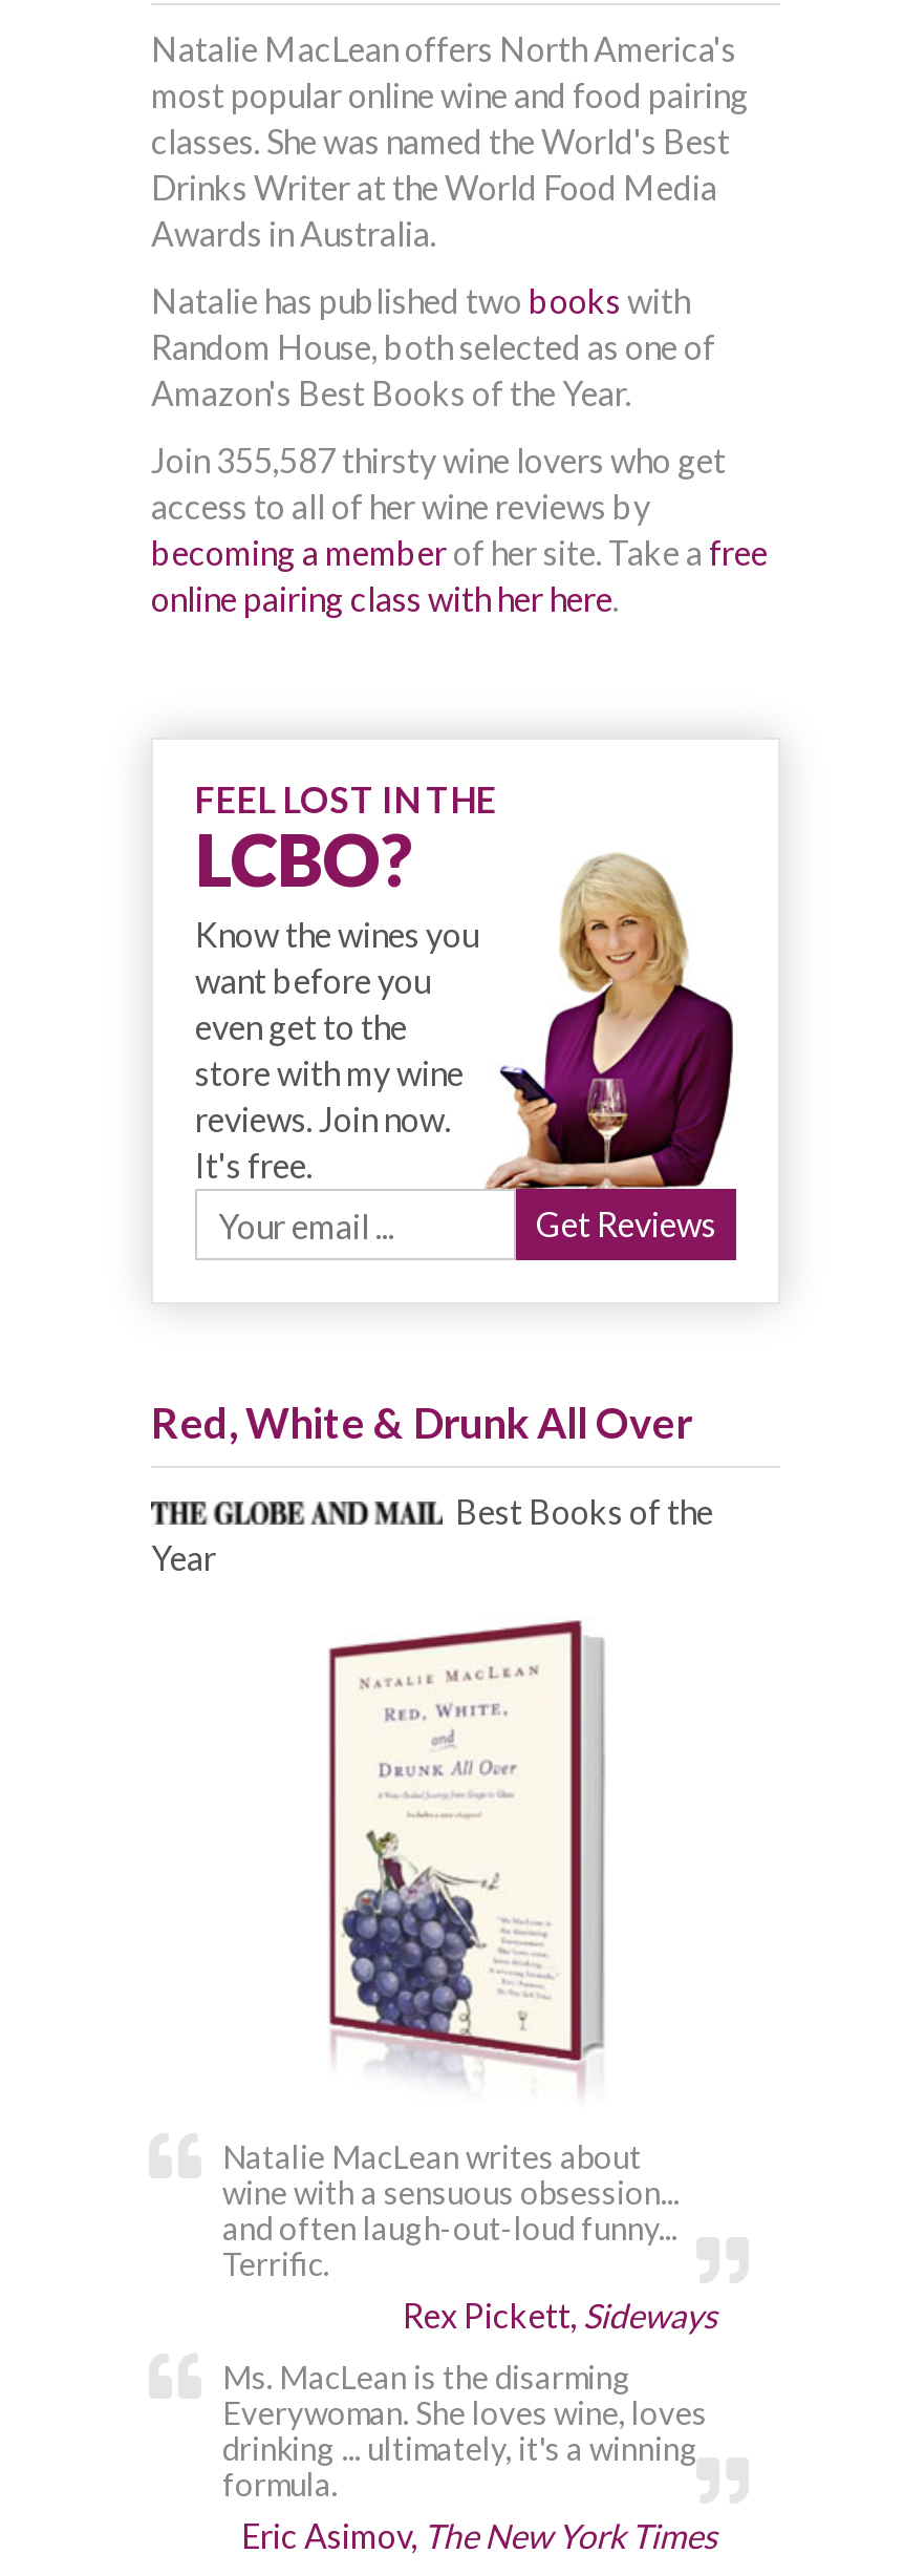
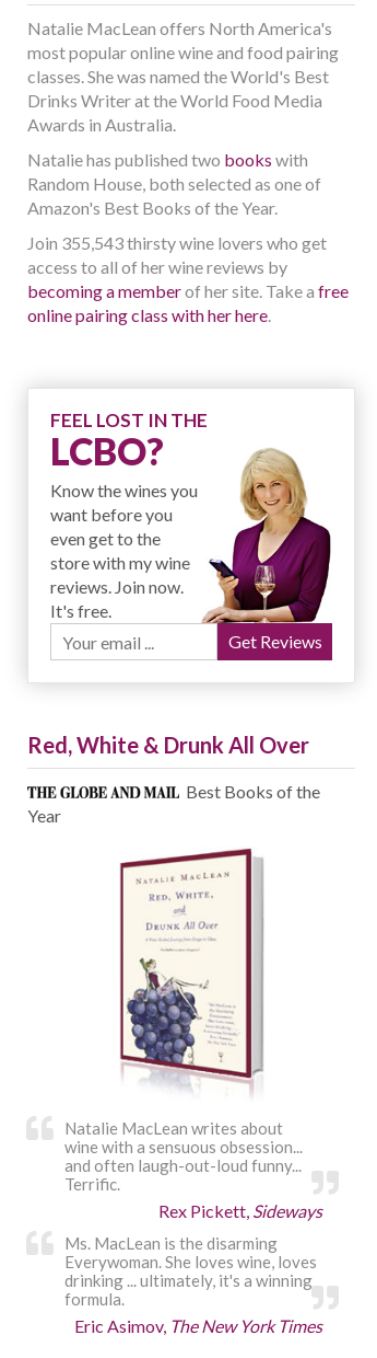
[151,441,726,481] Join 355,587 thirsty wine lovers who get -> [27,233,327,254] Join 355,543 thirsty wine lovers who get

